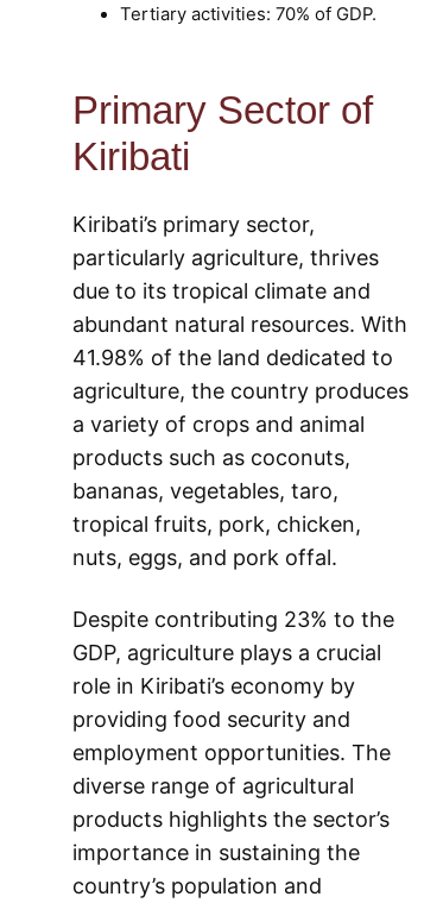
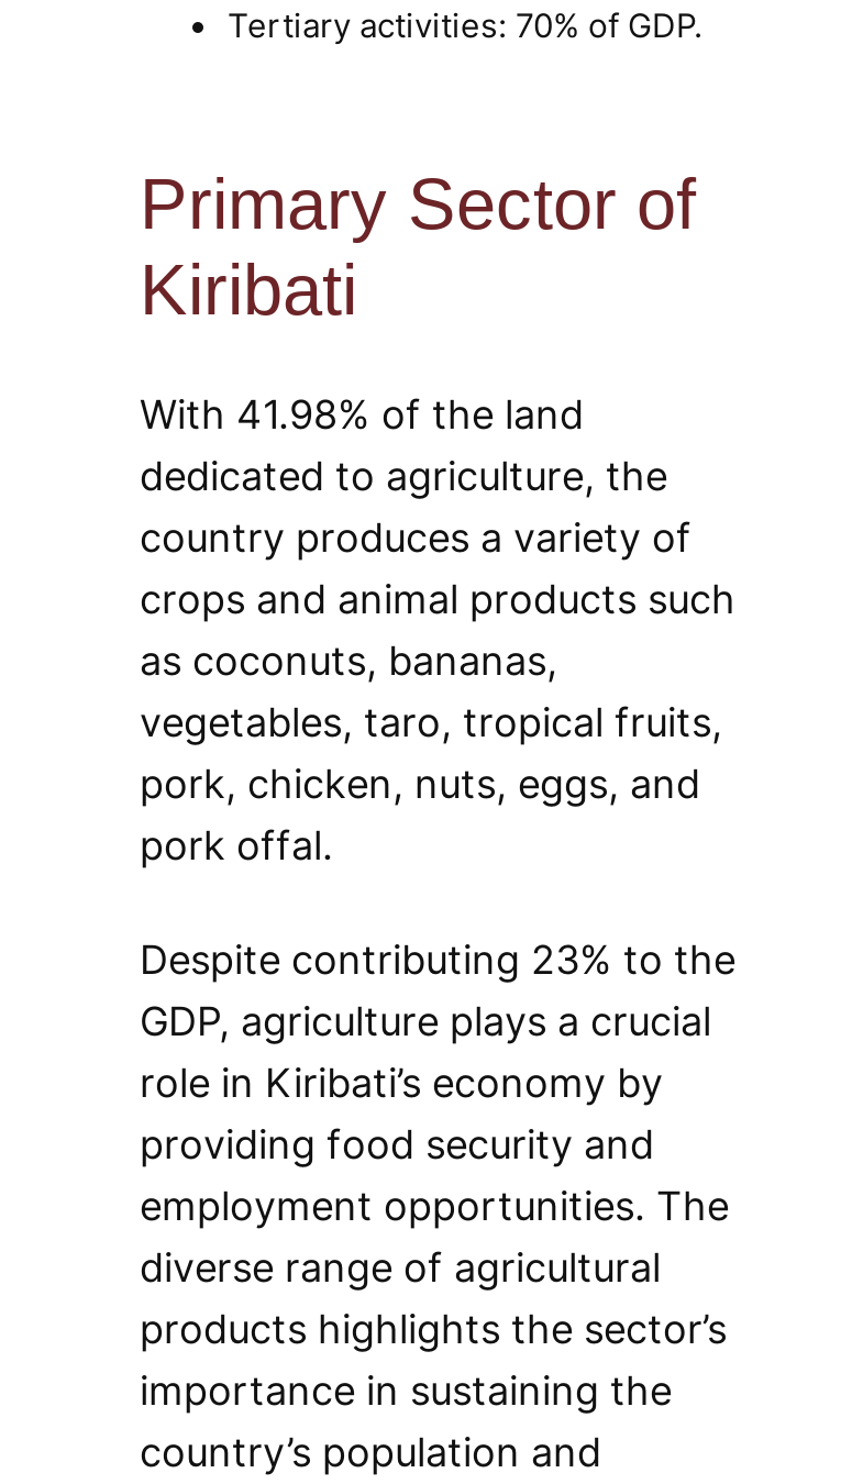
[72,212,409,570] Kiribati’s primary sector, | particularly agriculture, thrives | due to its tropical climate and | abundant natural resources. With | 41.98% of the land dedicated to | agriculture, the country produces | a variety of crops and animal | products such as coconuts, | bananas, vegetables, taro, | tropical fruits, pork, chicken, | nuts, eggs, and pork offal. -> [140,391,735,868] With 41.98% of the land | dedicated to agriculture, the | country produces a variety of | crops and animal products such | as coconuts, bananas, | vegetables, taro, tropical fruits, | pork, chicken, nuts, eggs, and | pork offal.

